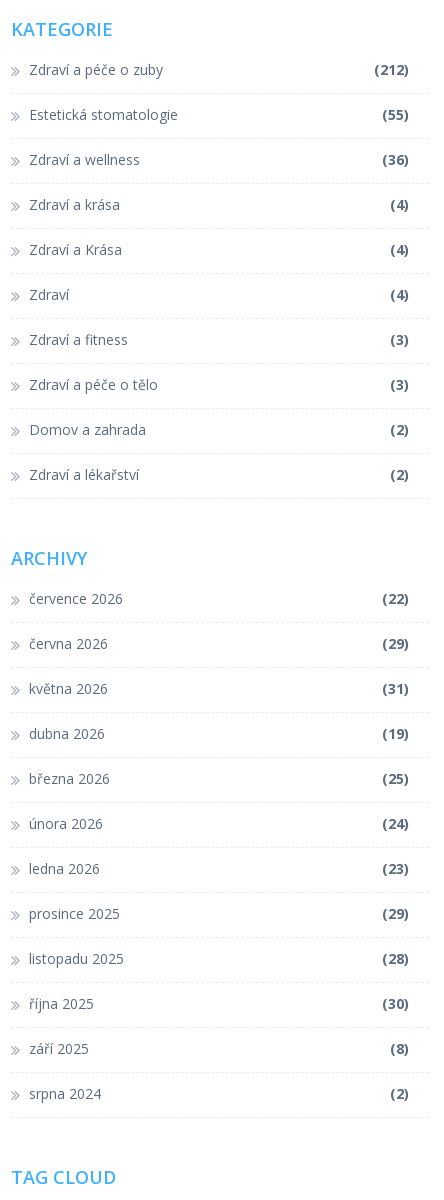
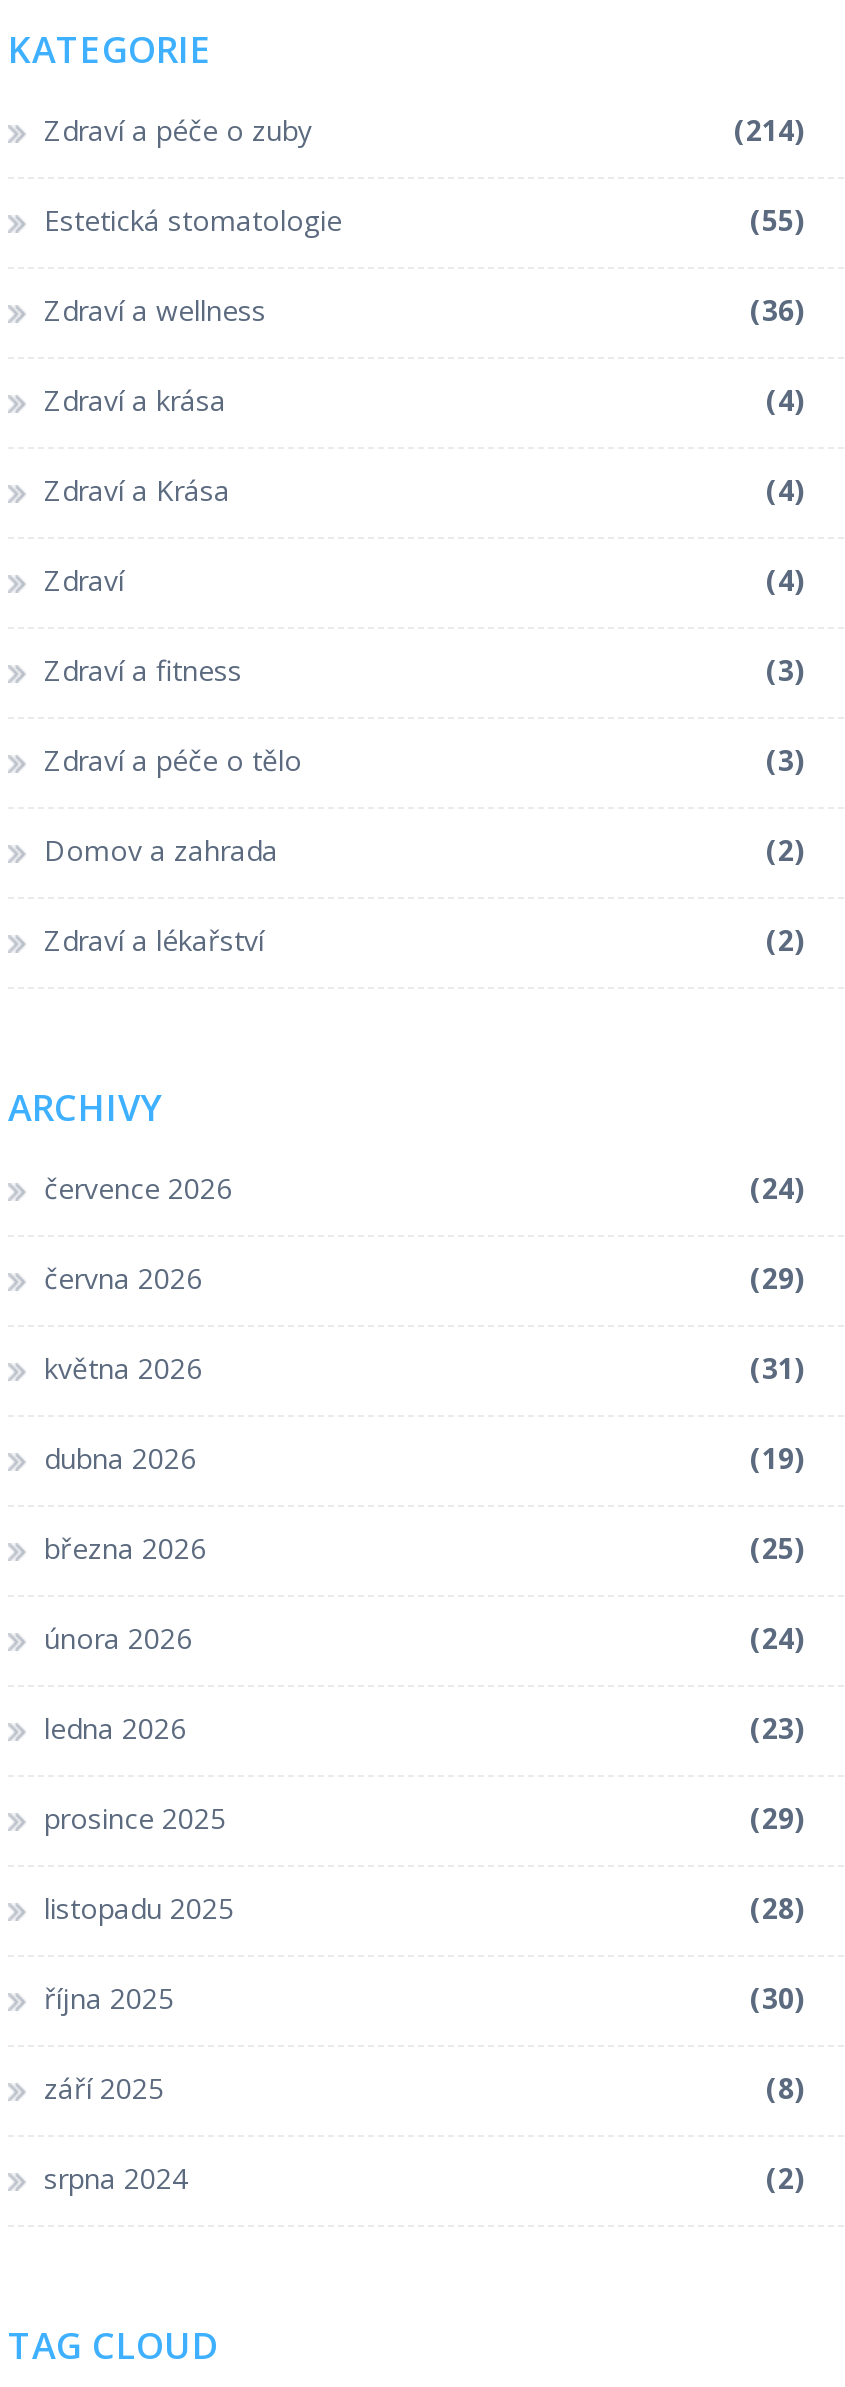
[374,60,409,79] (212) -> [734,111,804,149] (214)
[382,589,409,608] (22) -> [750,1169,804,1207] (24)

